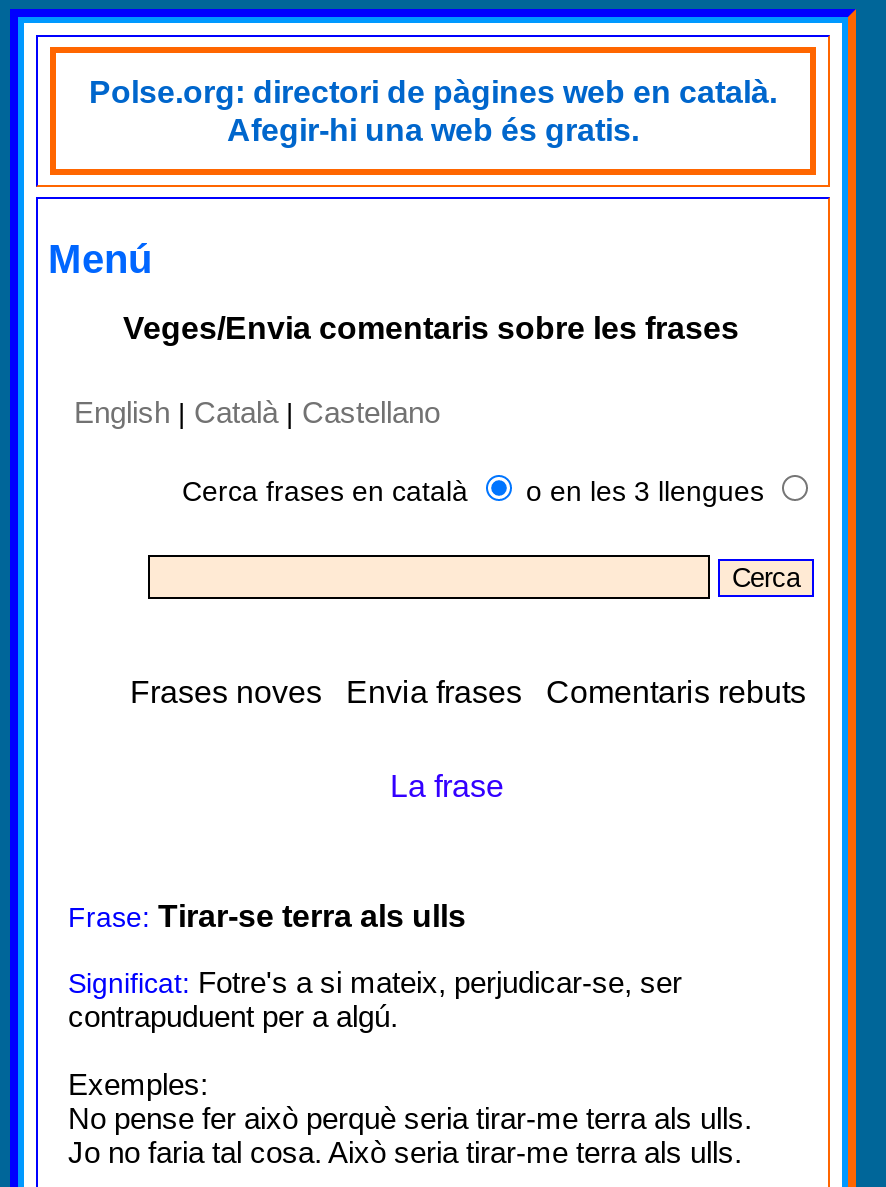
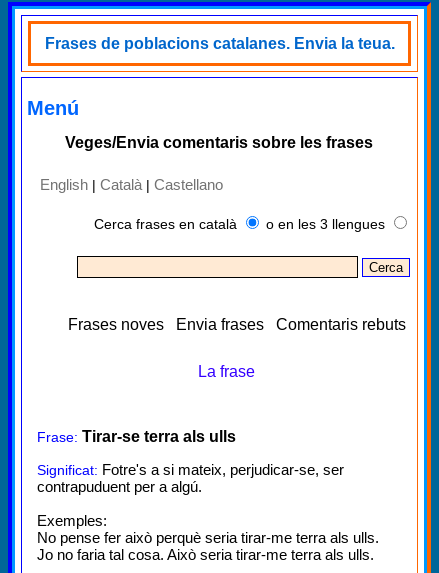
[89,75,777,147] Polse.org: directori de pàgines web en català. | Afegir-hi una web és gratis. -> [44,35,394,52] Frases de poblacions catalanes. Envia la teua.

